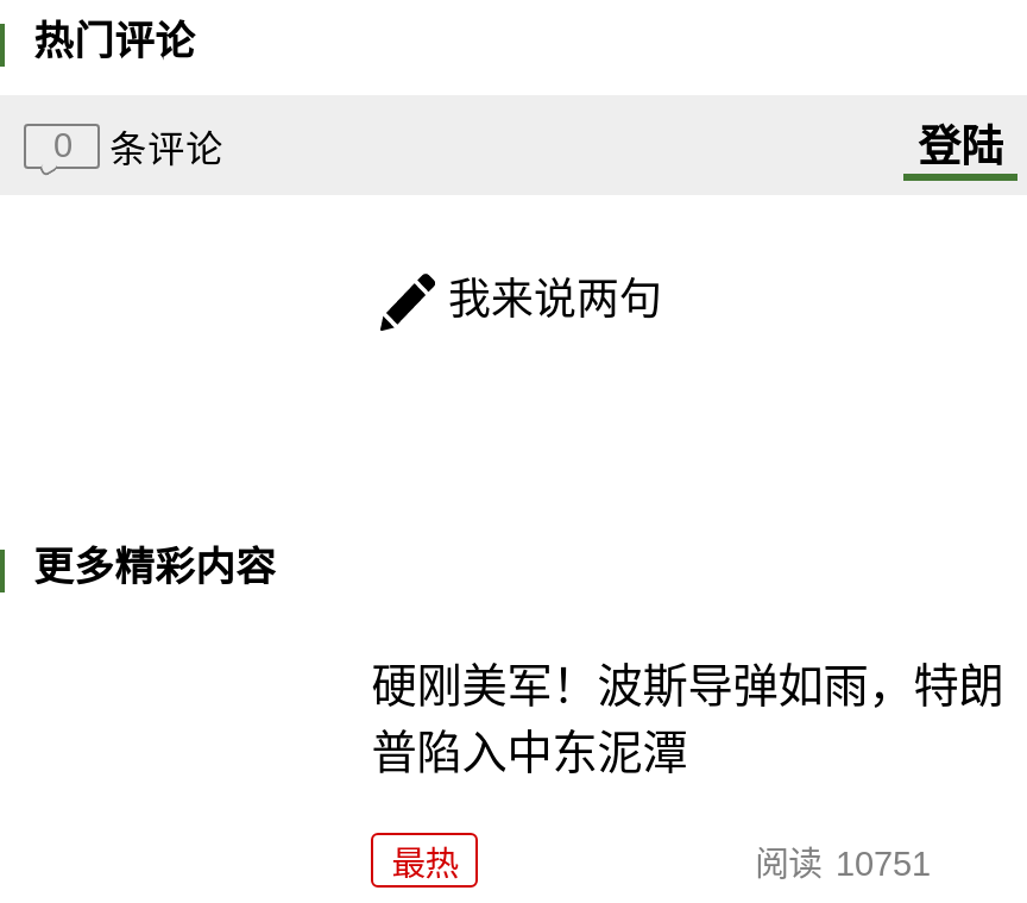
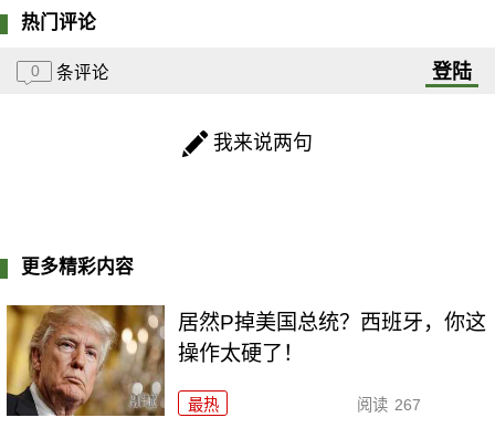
none -> [6,304,166,417] [image]
[372,662,1004,778] 硬刚美军！波斯导弹如雨，特朗 | 普陷入中东泥潭 -> [178,311,486,365] 居然P掉美国总统？西班牙，你这 | 操作太硬了！
[755,845,931,883] 阅读 10751 -> [356,396,420,414] 阅读 267

